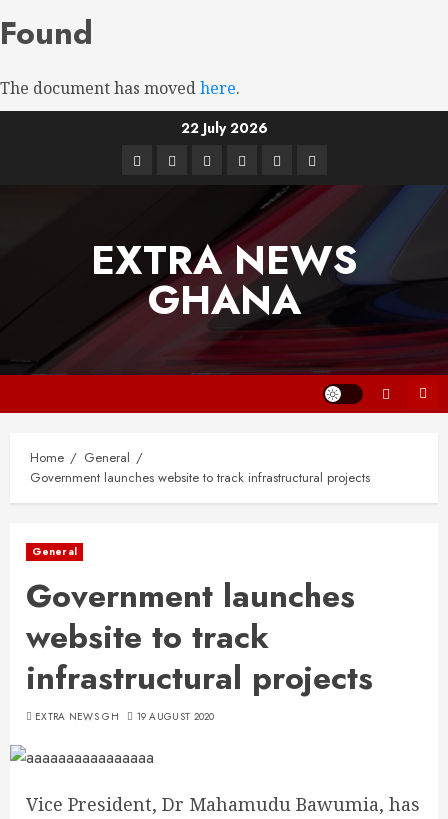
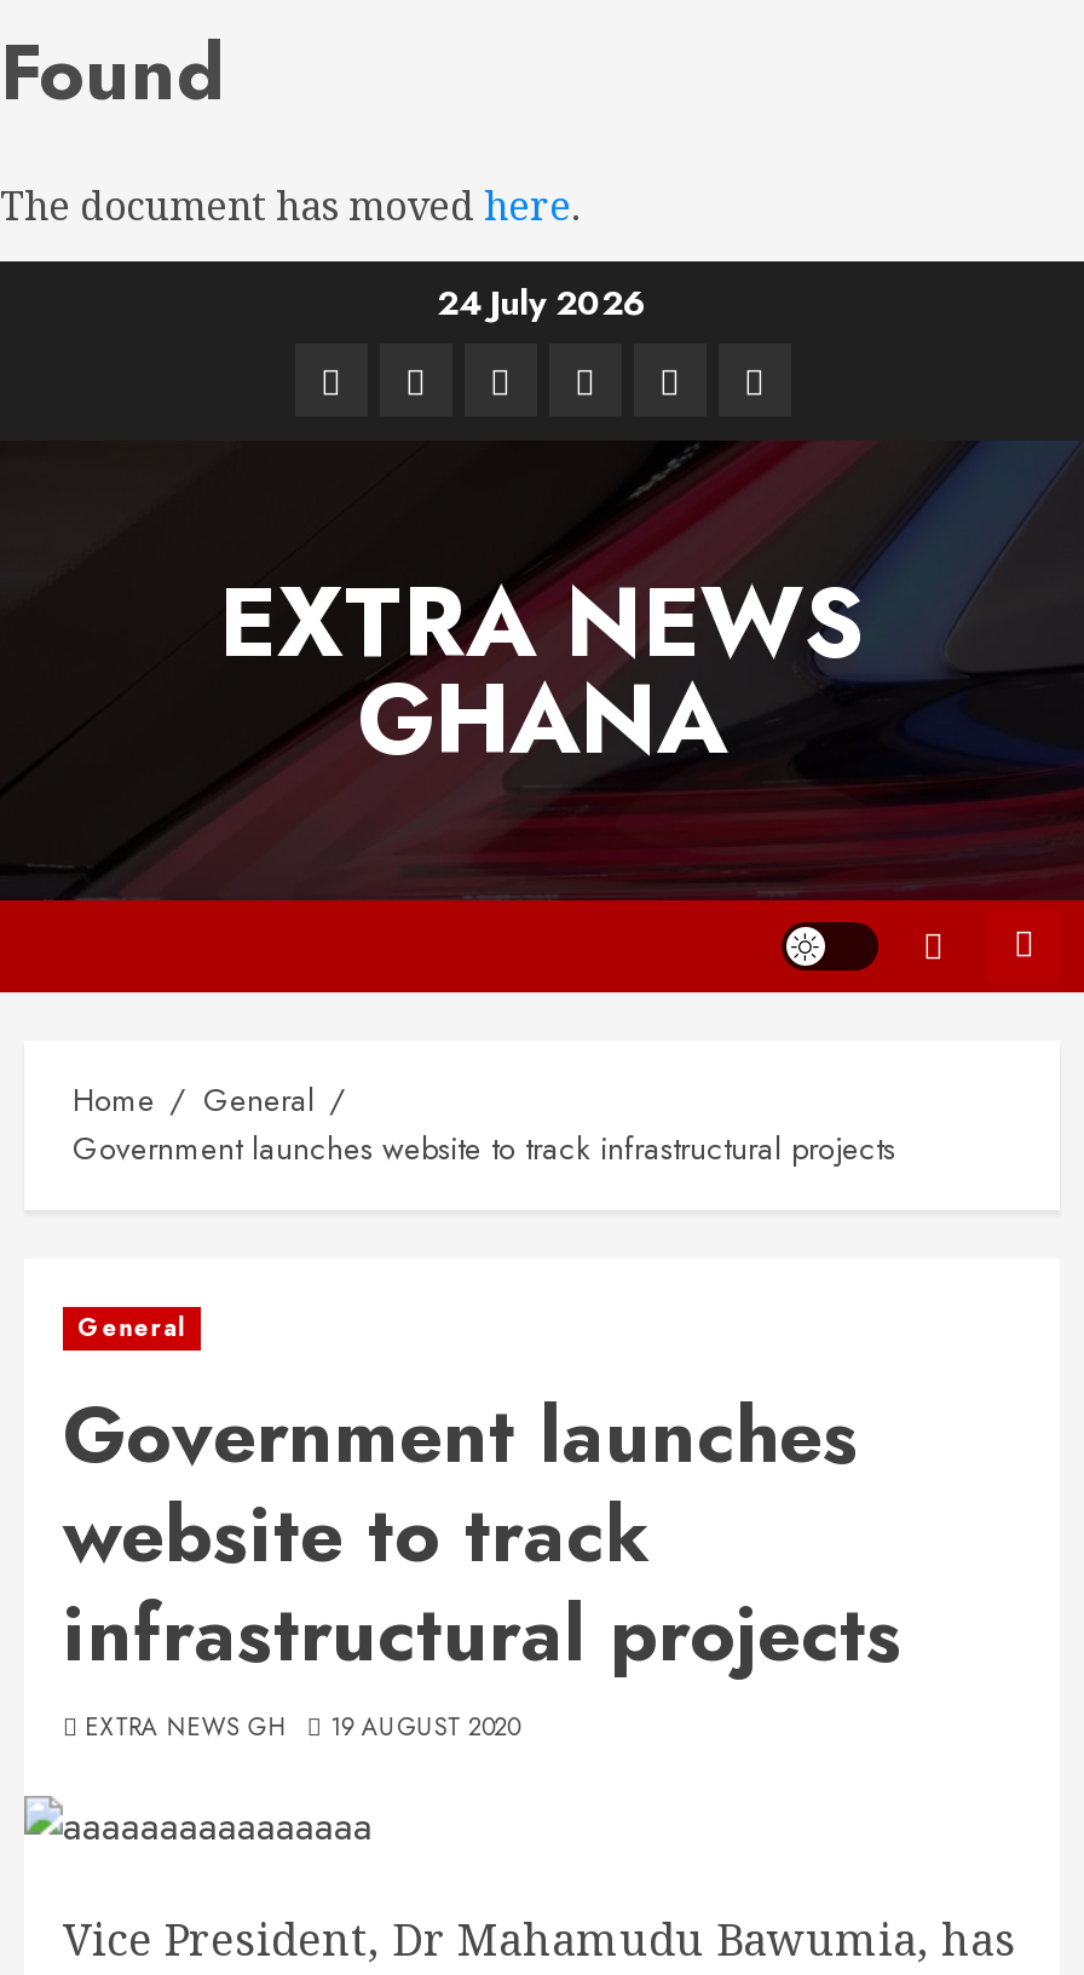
[180,118,267,138] 22 July 2026 -> [437,278,647,327] 24 July 2026

